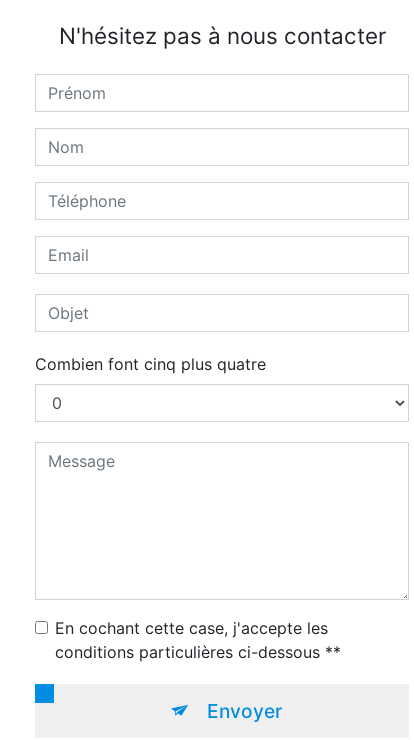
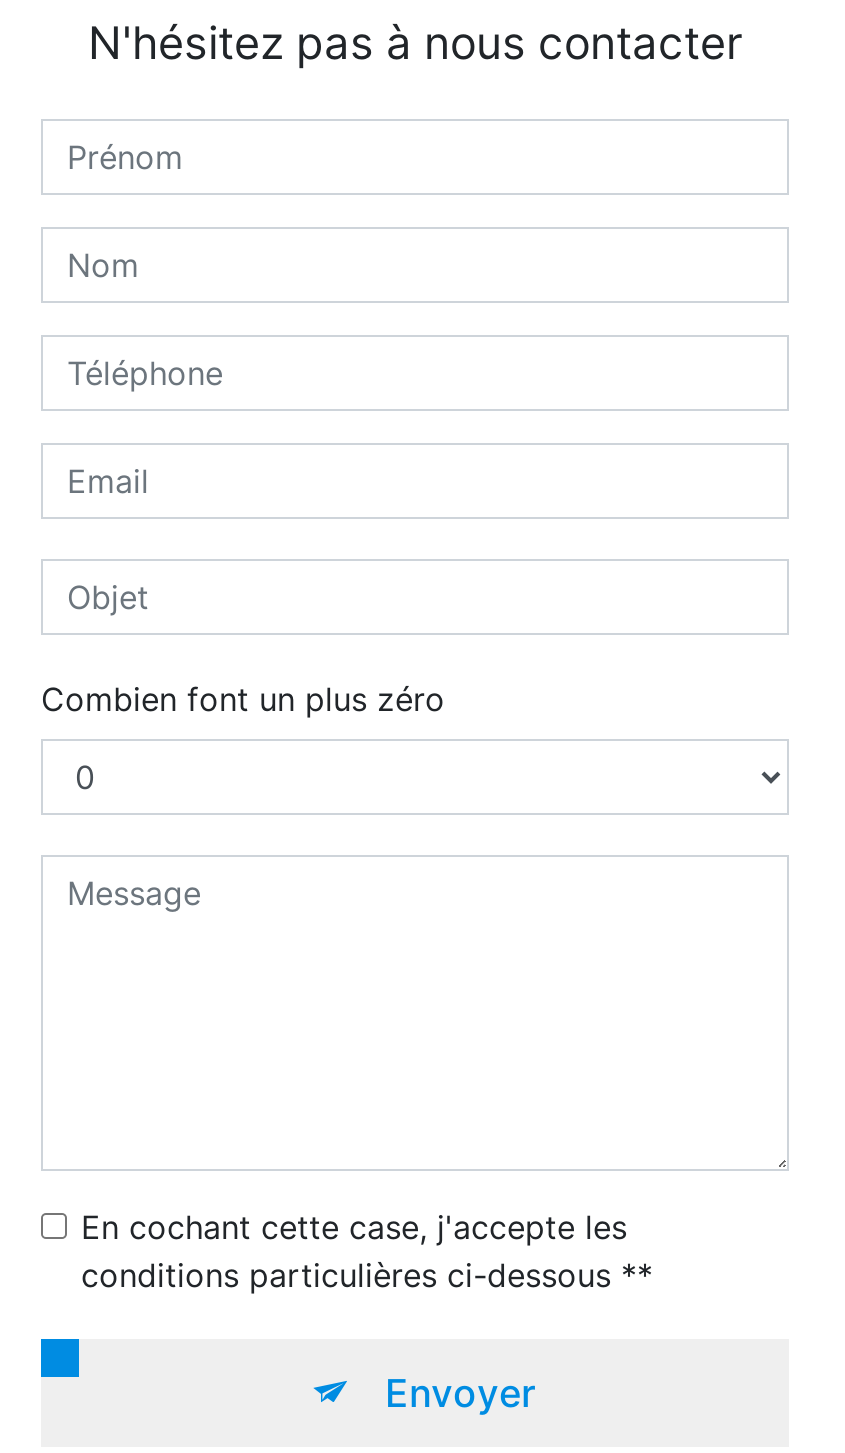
[35,354,266,374] Combien font cinq plus quatre -> [41,679,445,719] Combien font un plus zéro

